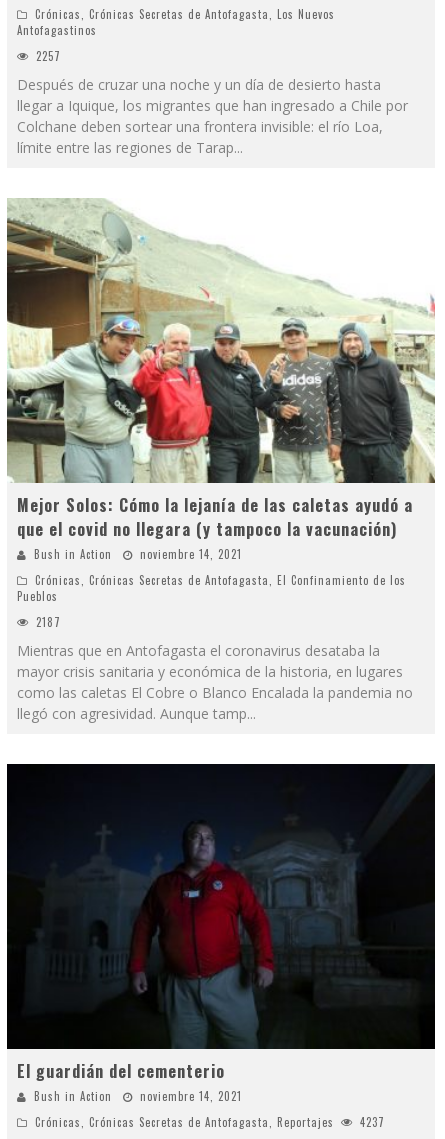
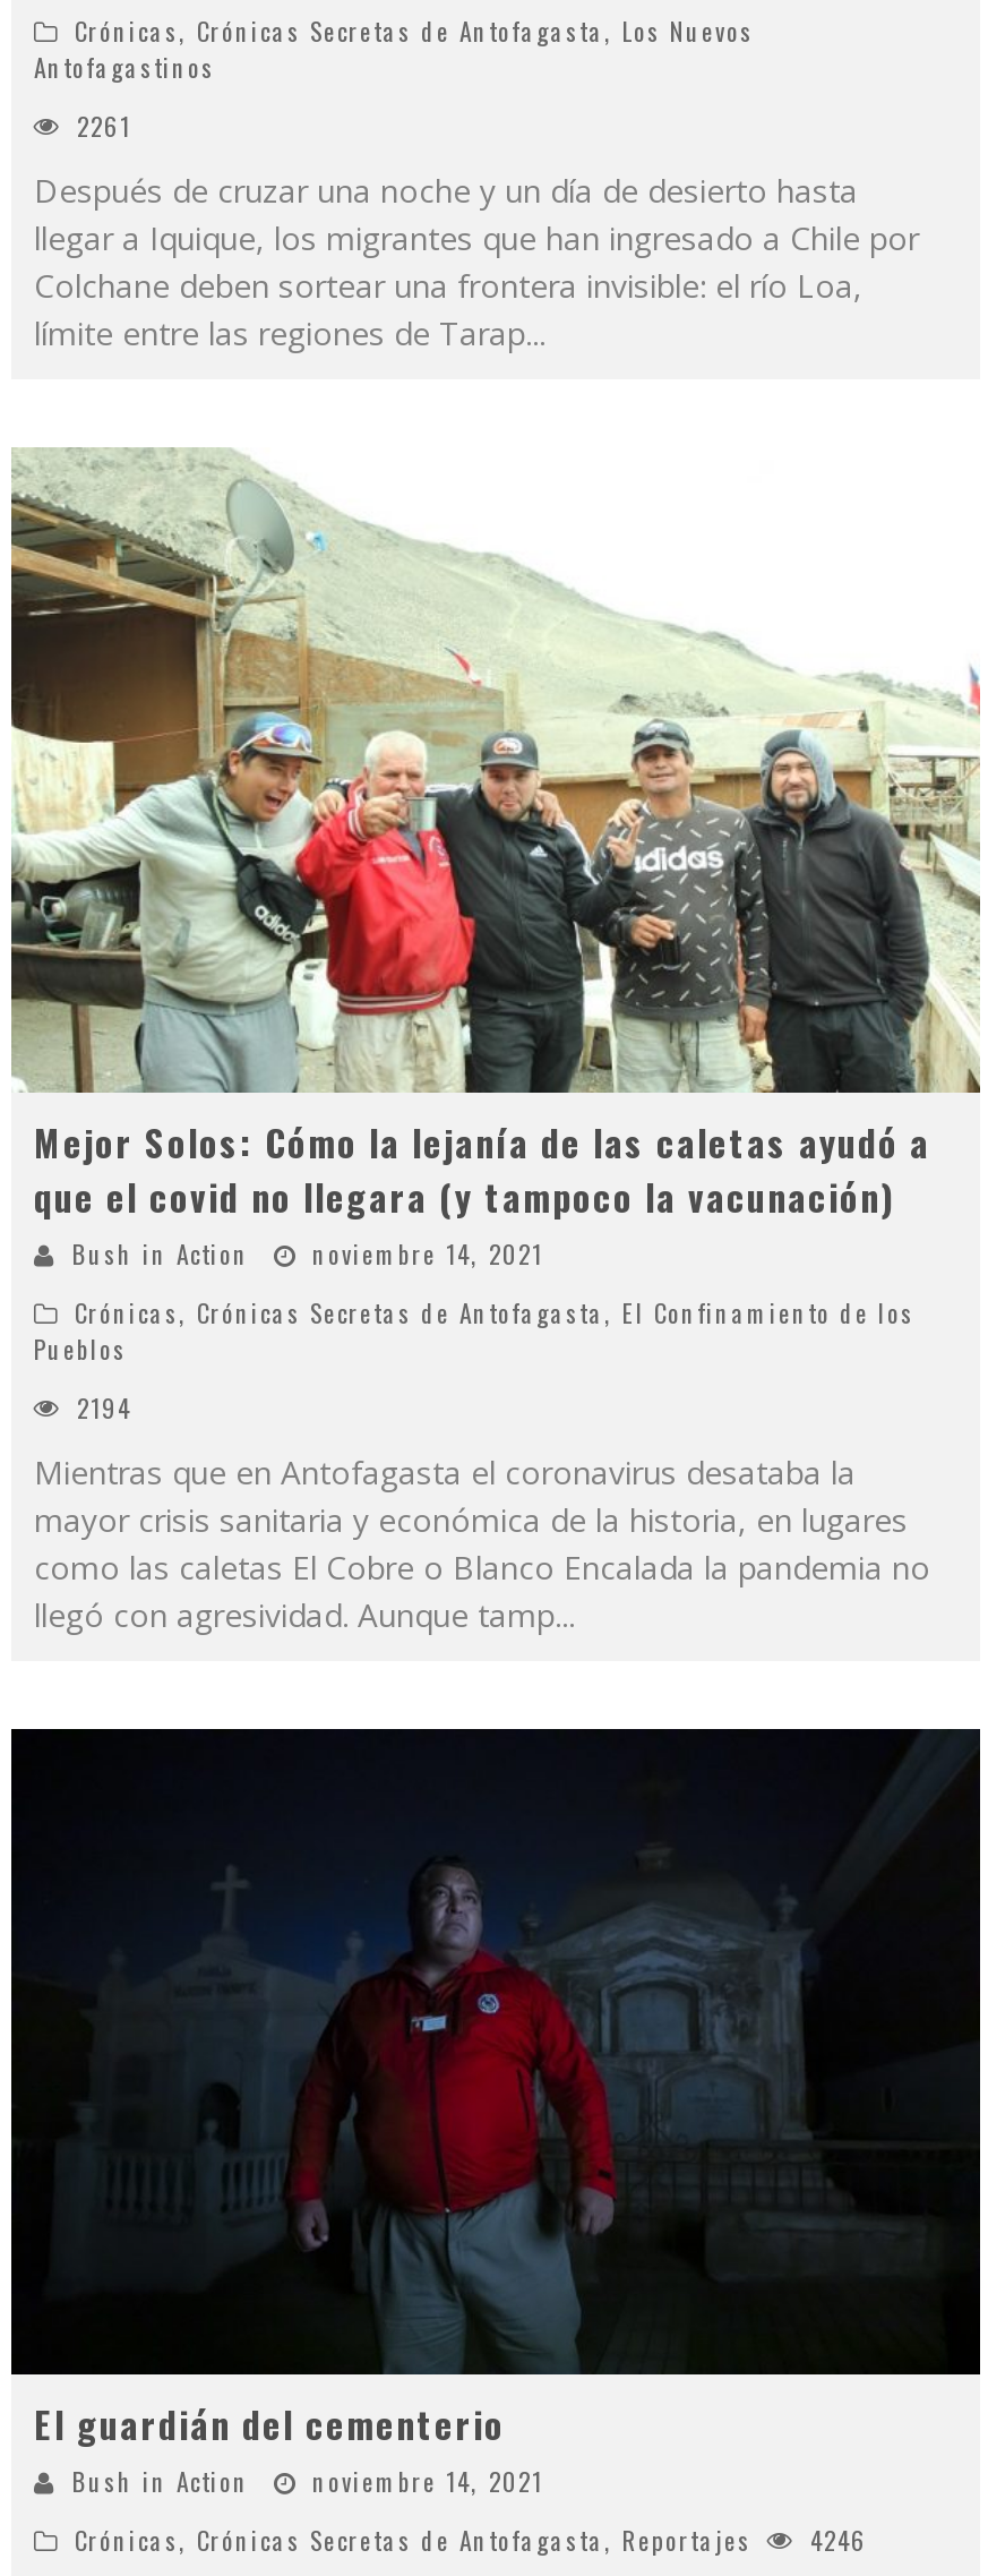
[32,48,61,64] 2257 -> [68,107,131,143] 2261
[32,614,61,630] 2187 -> [68,1389,131,1426] 2194
[35,1114,385,1130] Crónicas, Crónicas Secretas de Antofagasta, Reportajes 4237 -> [75,2522,867,2559] Crónicas, Crónicas Secretas de Antofagasta, Reportajes 4246

